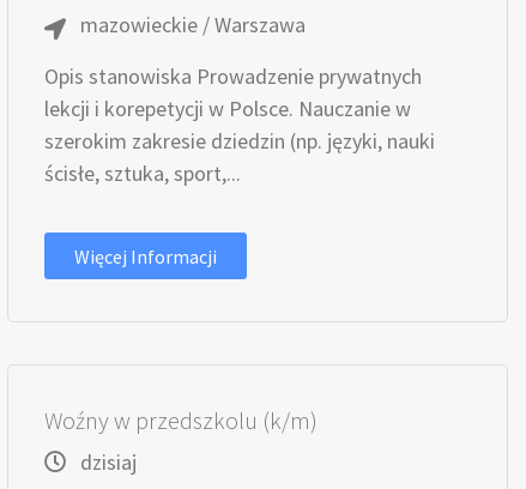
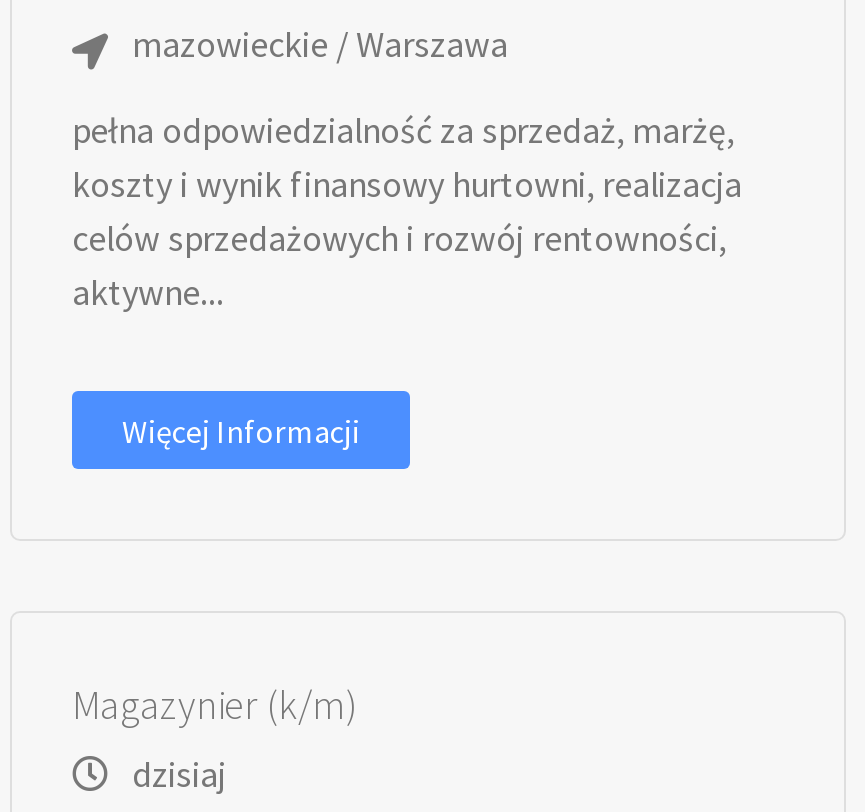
[44,62,435,187] Opis stanowiska Prowadzenie prywatnych | lekcji i korepetycji w Polsce. Nauczanie w | szerokim zakresie dziedzin (np. języki, nauki | ścisłe, sztuka, sport,... -> [72,107,742,315] pełna odpowiedzialność za sprzedaż, marżę, | koszty i wynik finansowy hurtowni, realizacja | celów sprzedażowych i rozwój rentowności, | aktywne...
[44,405,318,435] Woźny w przedszkolu (k/m) -> [72,679,358,729] Magazynier (k/m)

